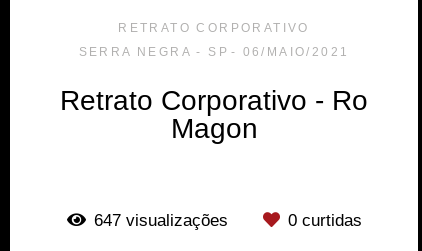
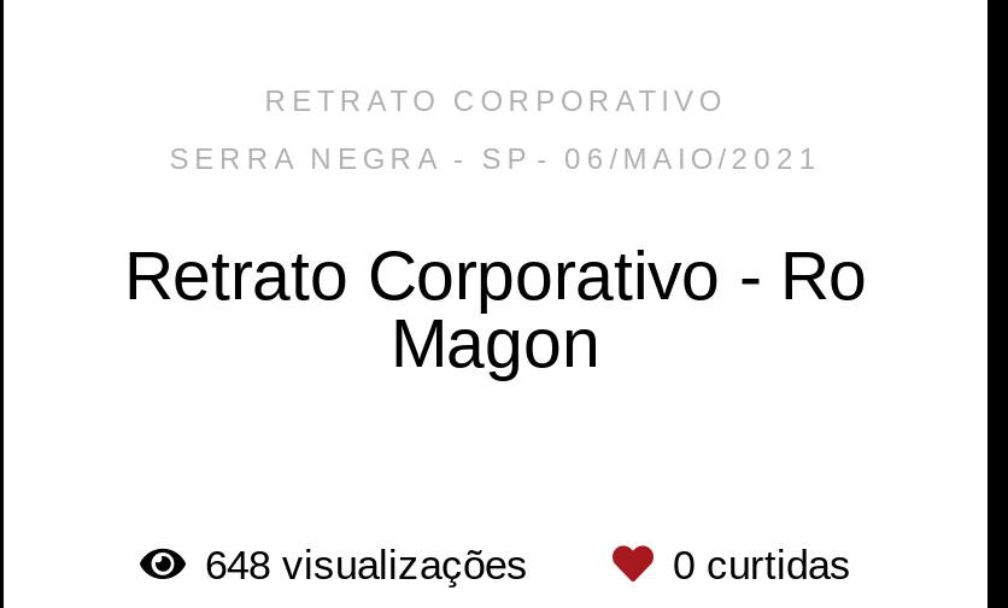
[93,211,232,230] 647 visualizações -> [205,543,540,588] 648 visualizações

